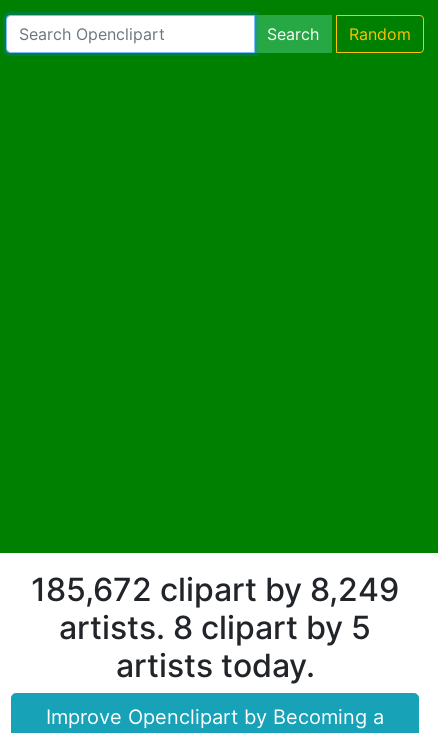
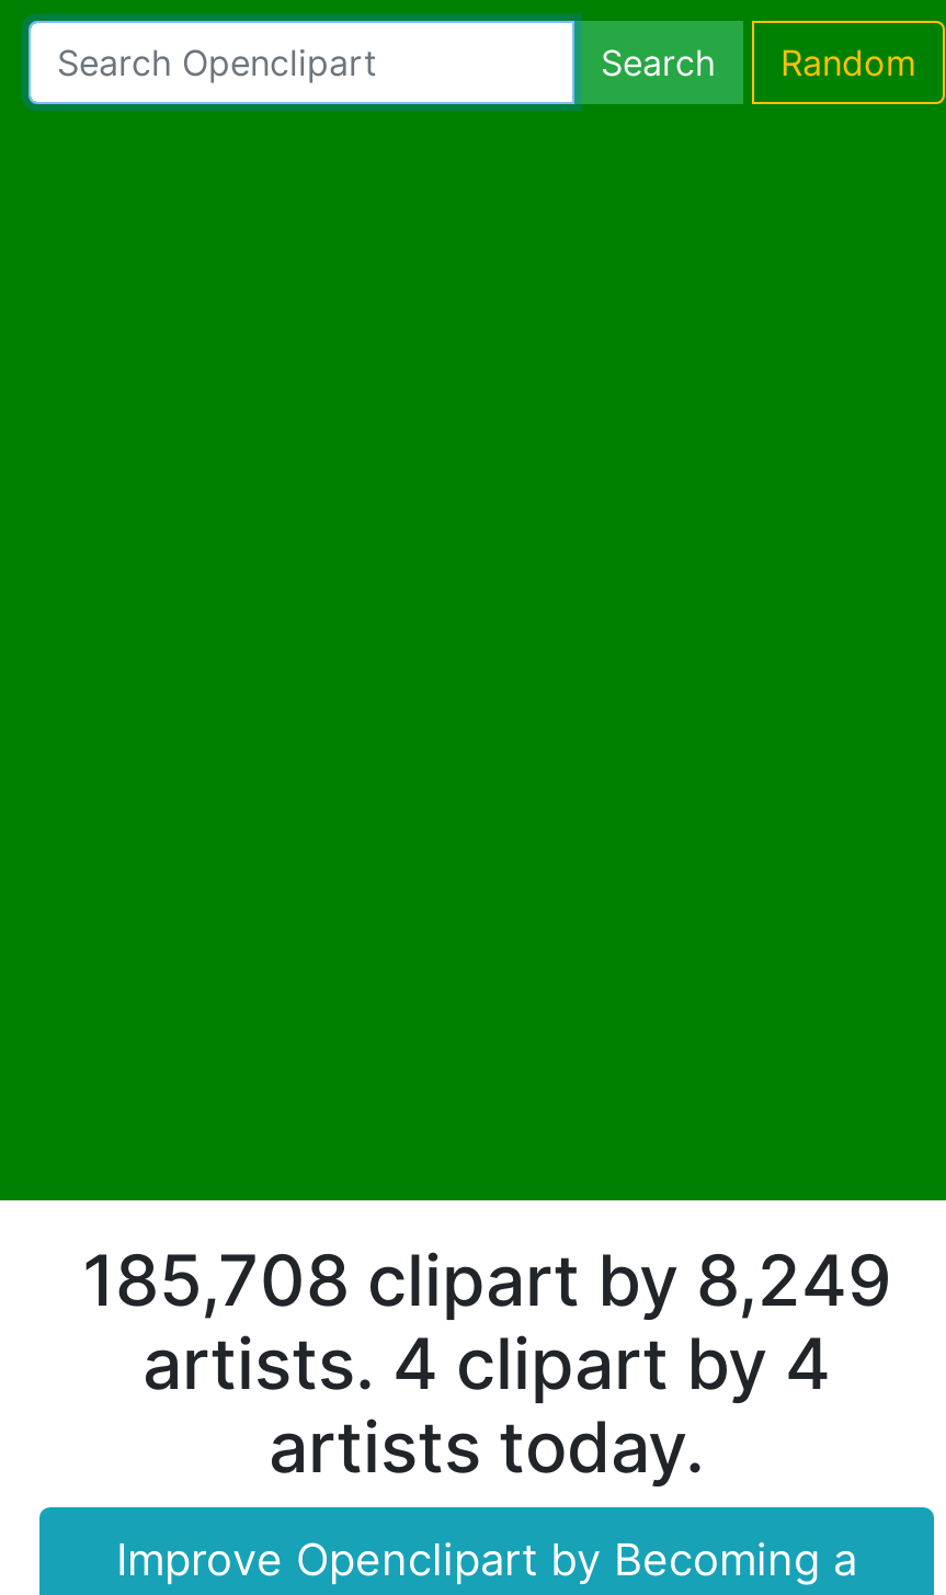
[31,569,399,608] 185,672 clipart by 8,249 -> [82,1237,891,1322] 185,708 clipart by 8,249
[59,607,371,646] artists. 8 clipart by 5 -> [143,1320,831,1405] artists. 4 clipart by 4

